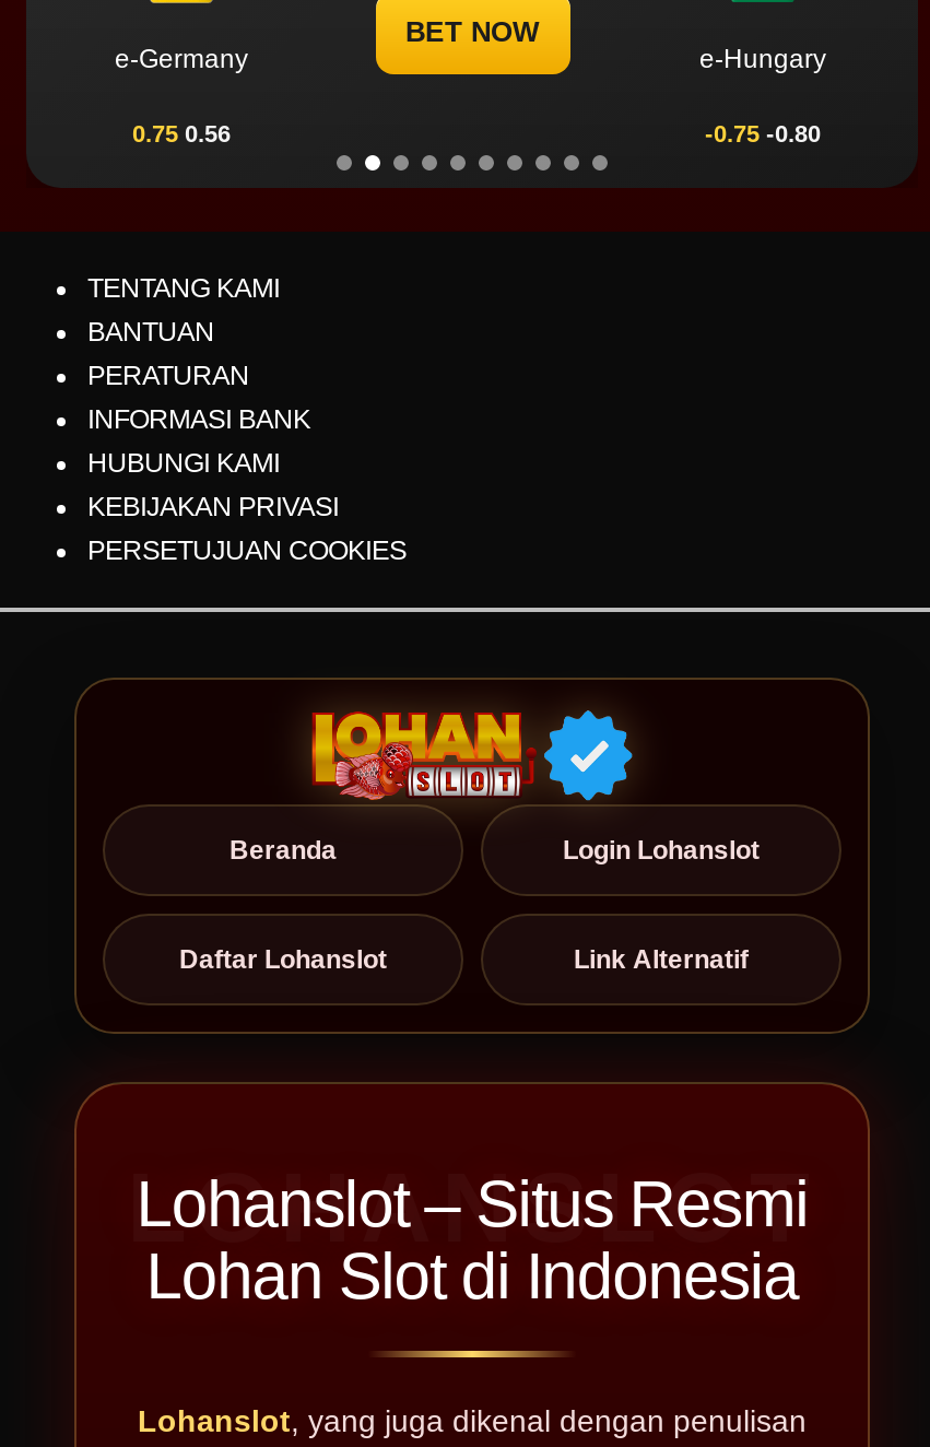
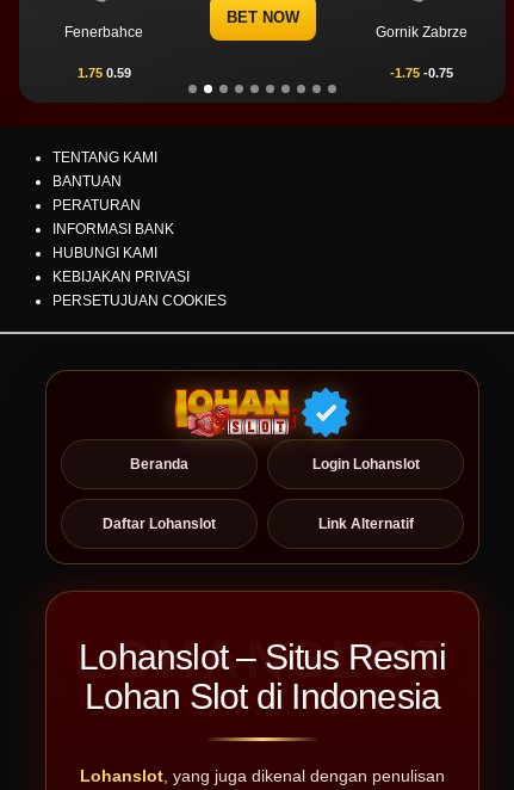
[115,43,248,74] e-Germany -> [64,24,143,40] Fenerbahce
[699,43,826,74] e-Hungary -> [375,24,467,40] Gornik Zabrze
[132,121,821,147] 0.75 0.56 | -0.75 -0.80 -> [77,66,453,80] 1.75 0.59 | -1.75 -0.75

